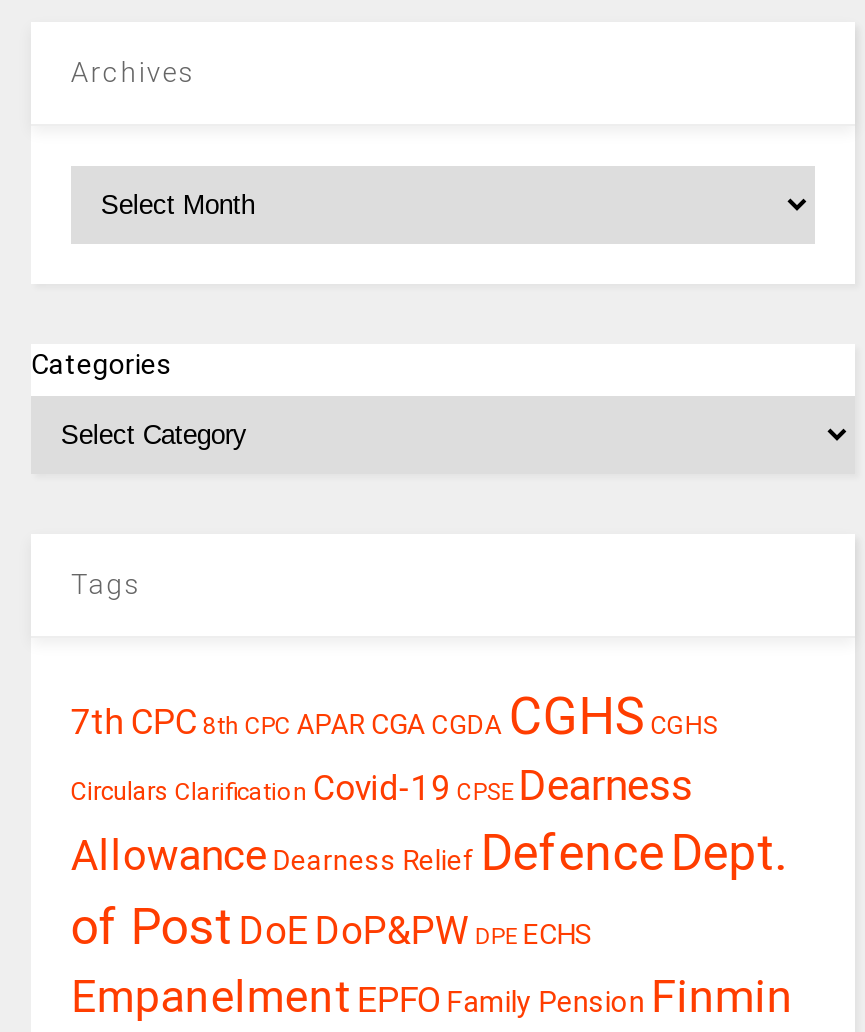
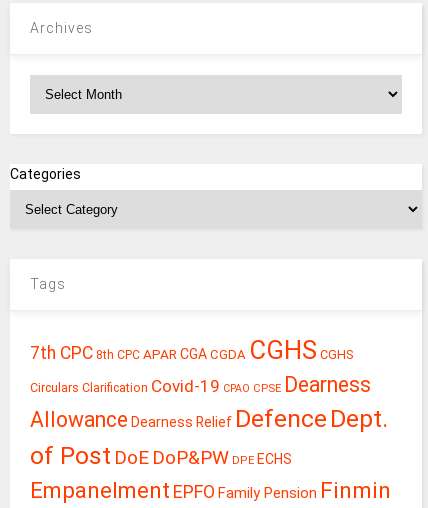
[71,761,693,811] Circulars Clarification Covid-19 CPSE Dearness -> [30,372,371,397] Circulars Clarification Covid-19 CPAO CPSE Dearness

